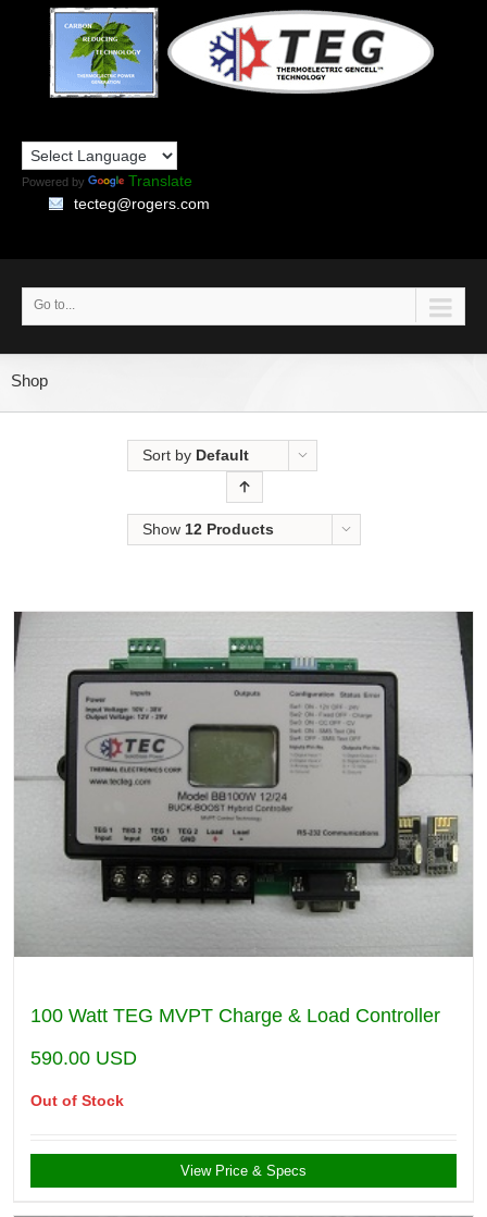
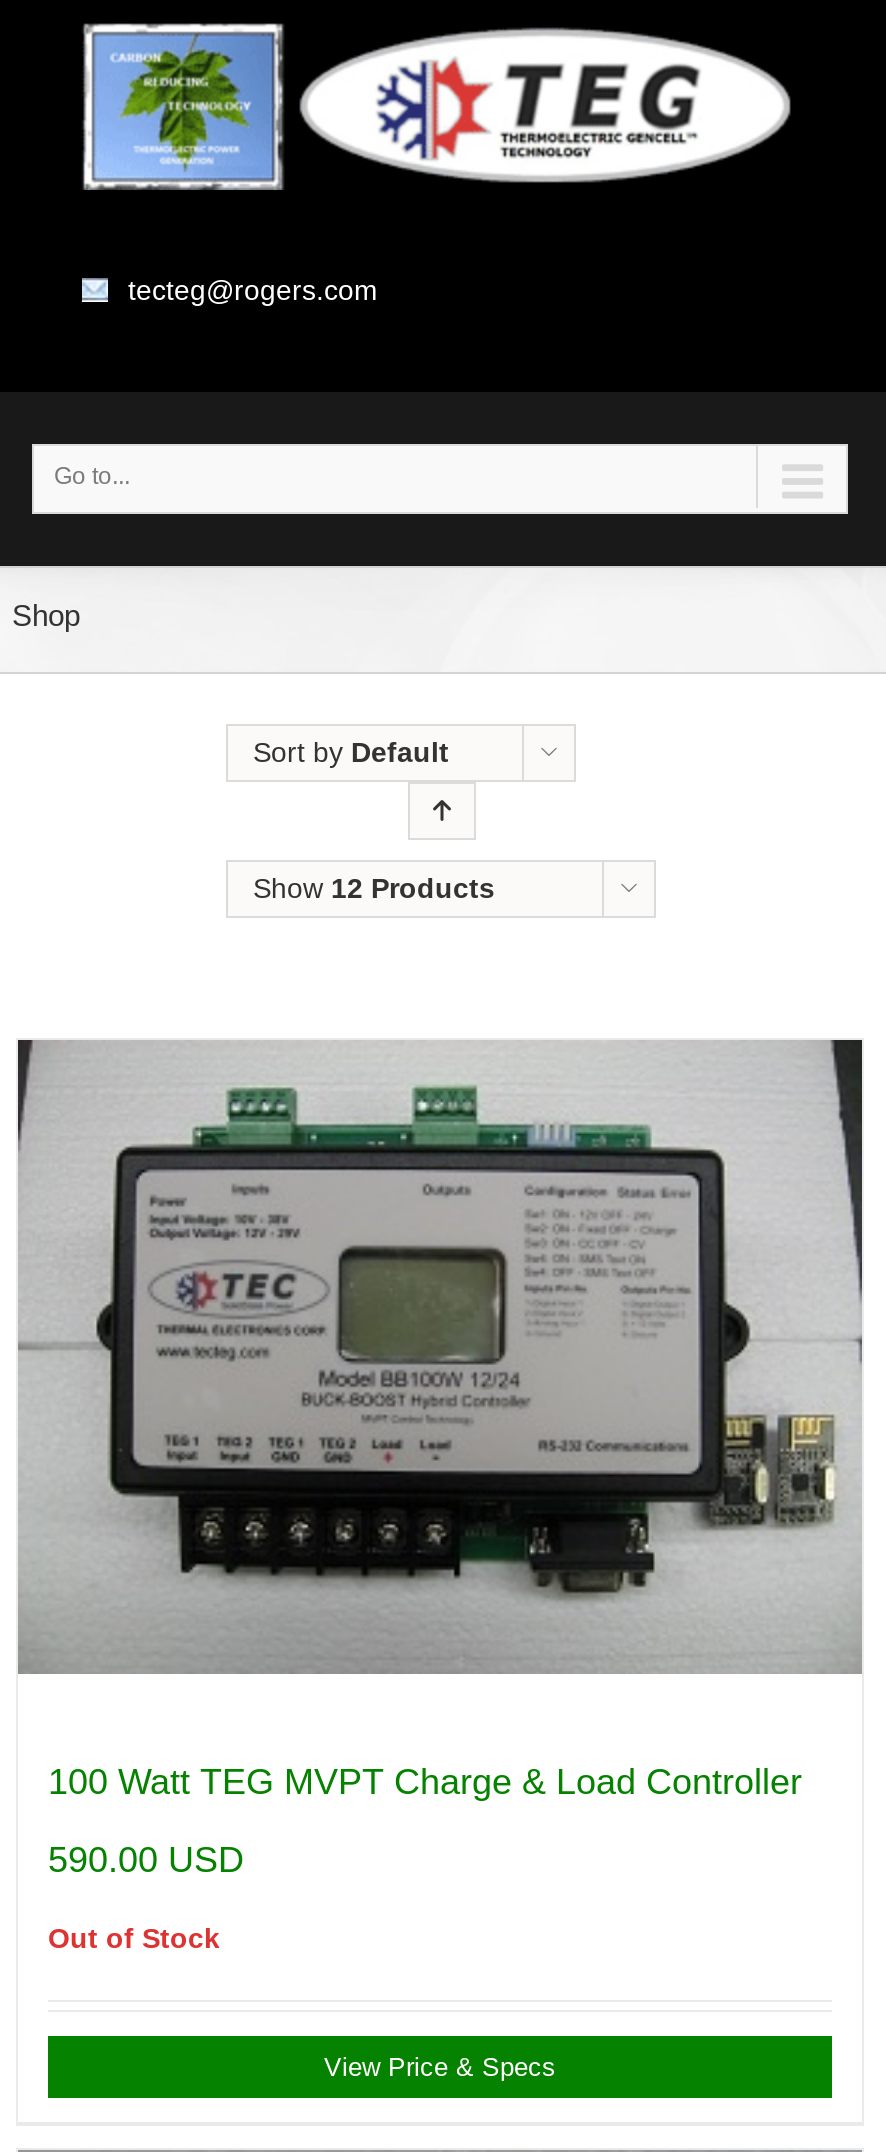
[22,172,192,189] Powered by | Translate -> none

